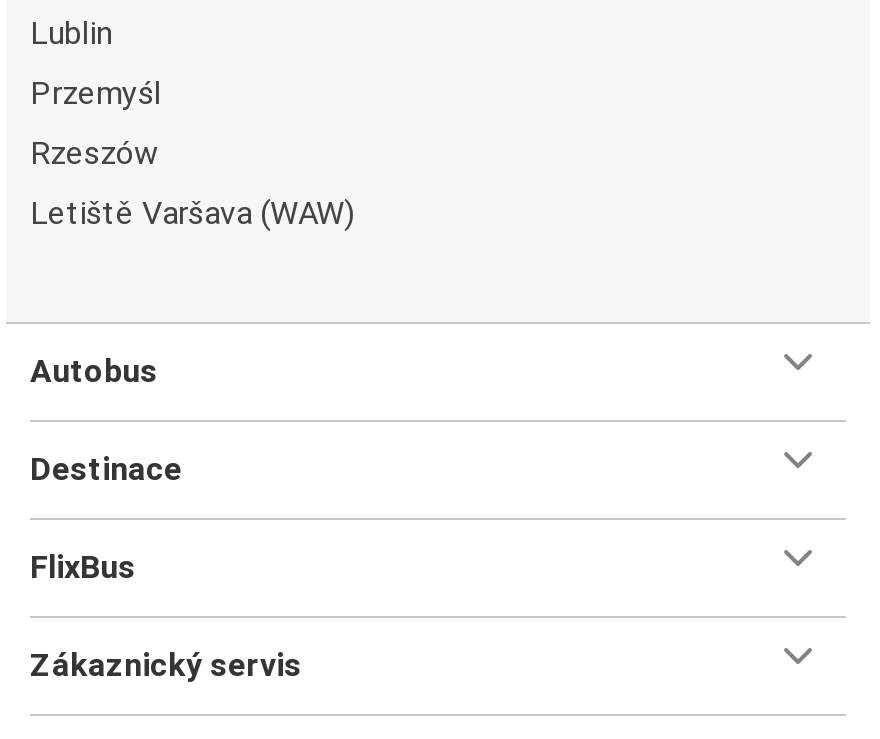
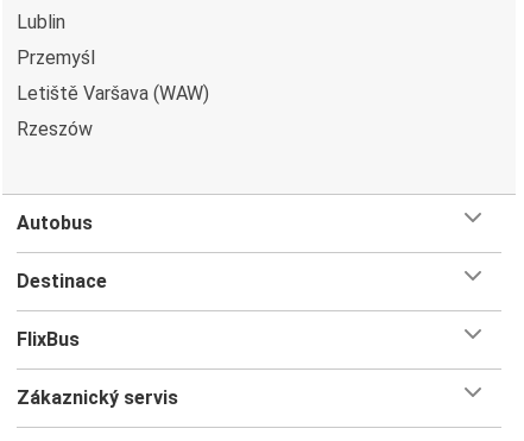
moved [30,133,158,171] -> [17,117,93,140]: Rzeszów
moved [30,193,354,231] -> [17,81,209,104]: Letiště Varšava (WAW)

